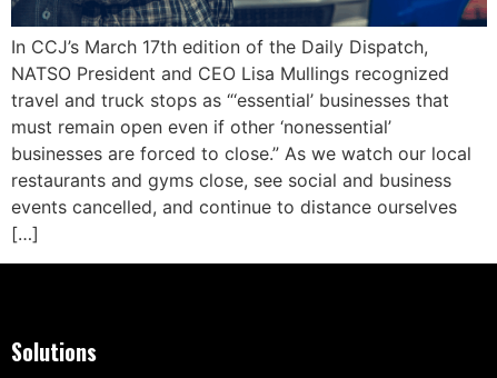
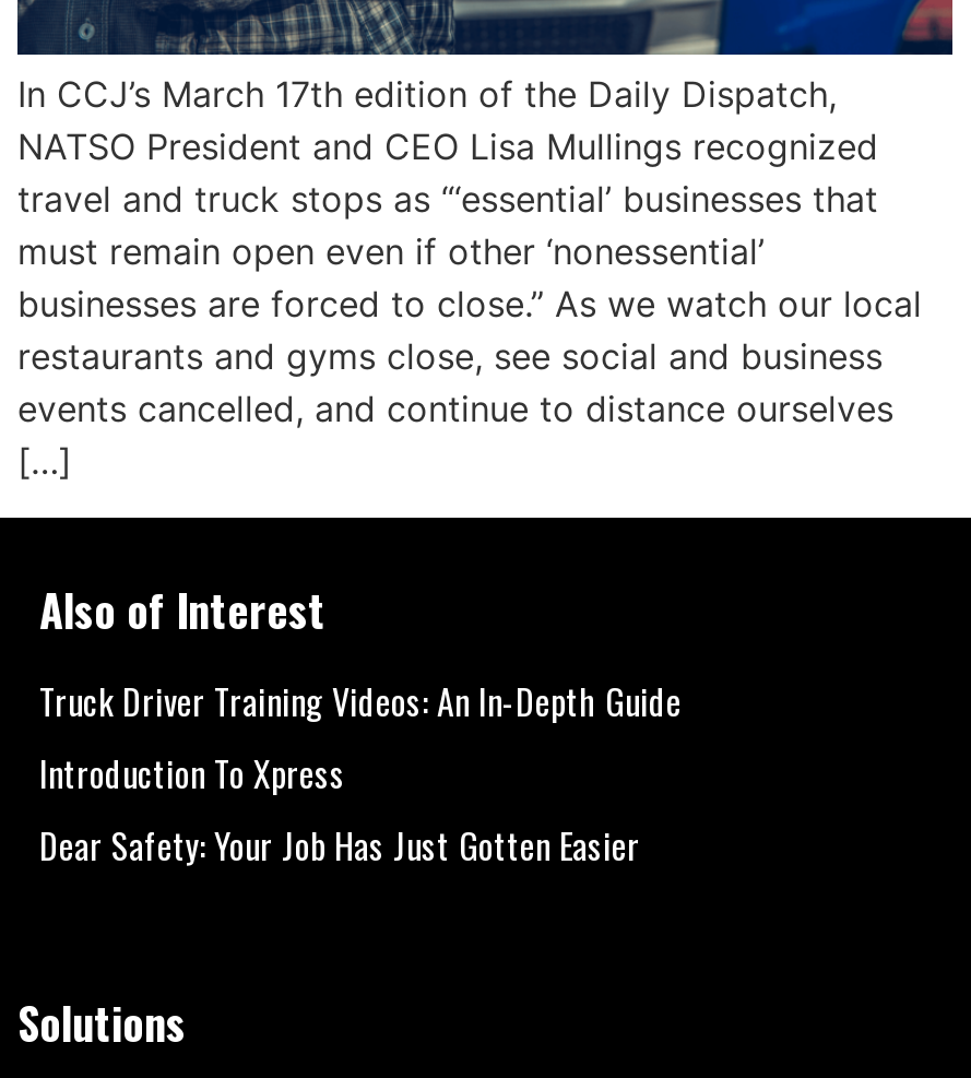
none -> [39,576,682,871] Also of Interest | Truck Driver Training Videos: An In-Depth Guide | Introduction To Xpress | Dear Safety: Your Job Has Just Gotten Easier

